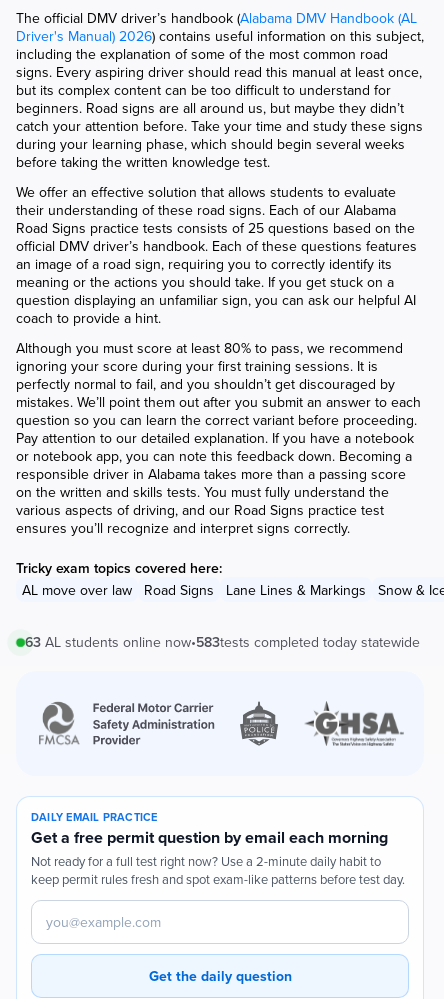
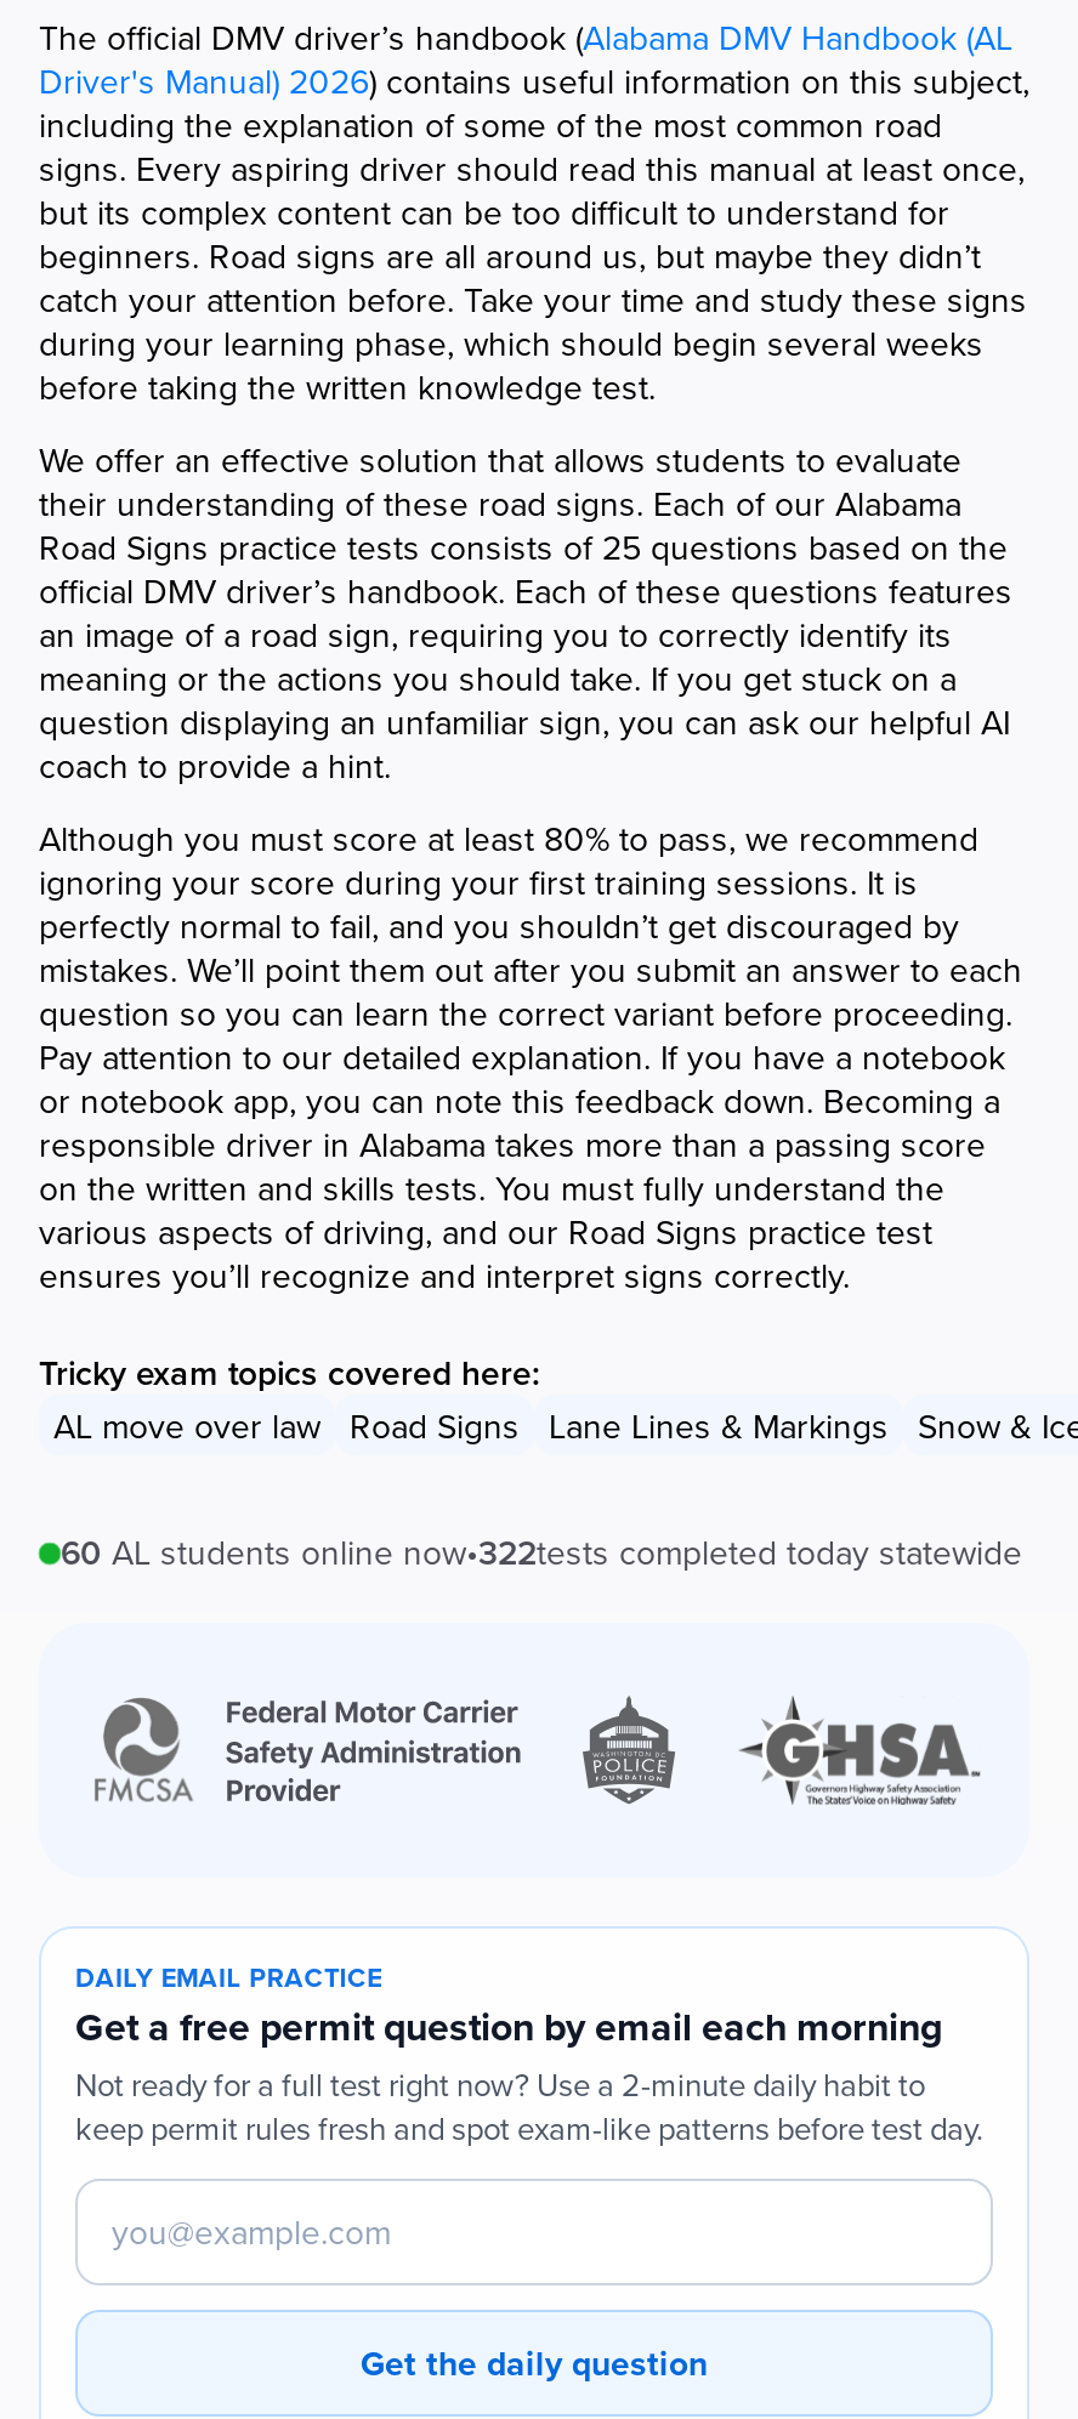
[25,632,420,652] 63 AL students online now•583tests completed today statewide -> [61,1528,1022,1577] 60 AL students online now•322tests completed today statewide

